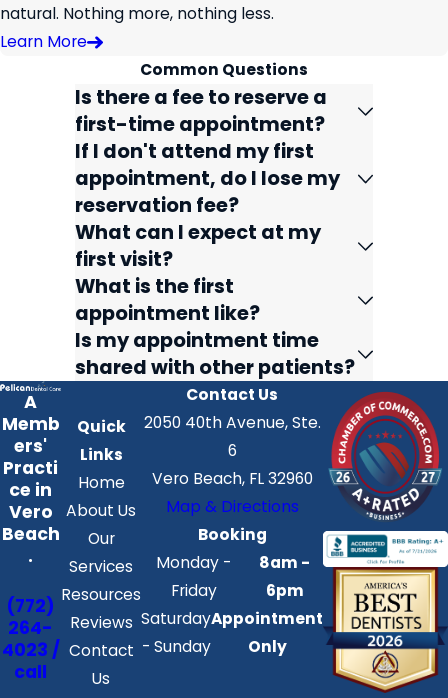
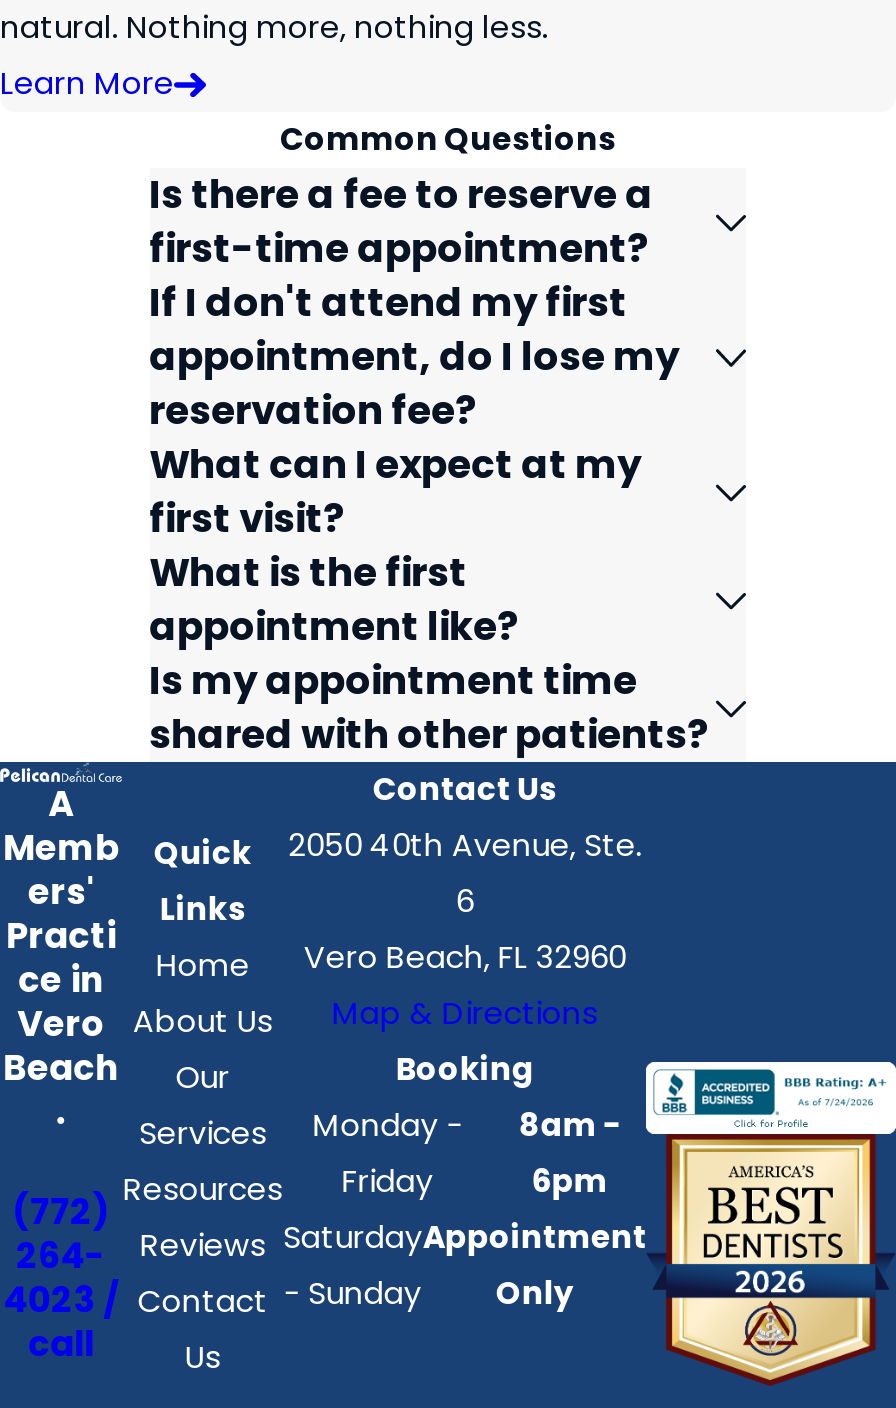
[329,391,442,521] [image] -> none

